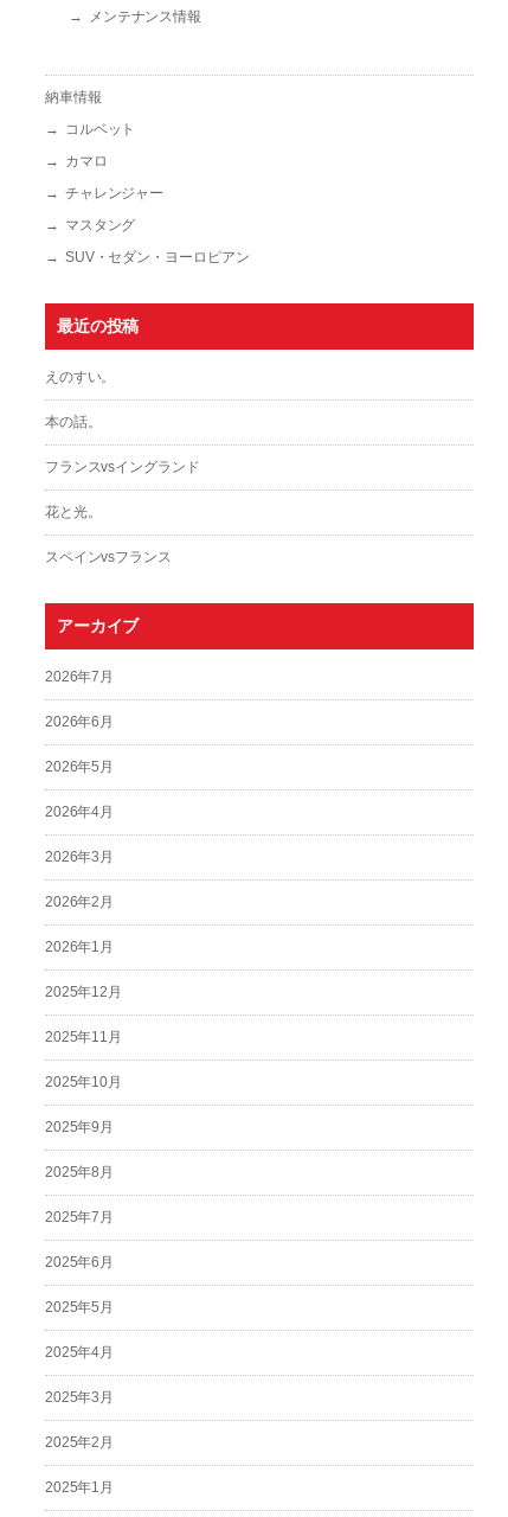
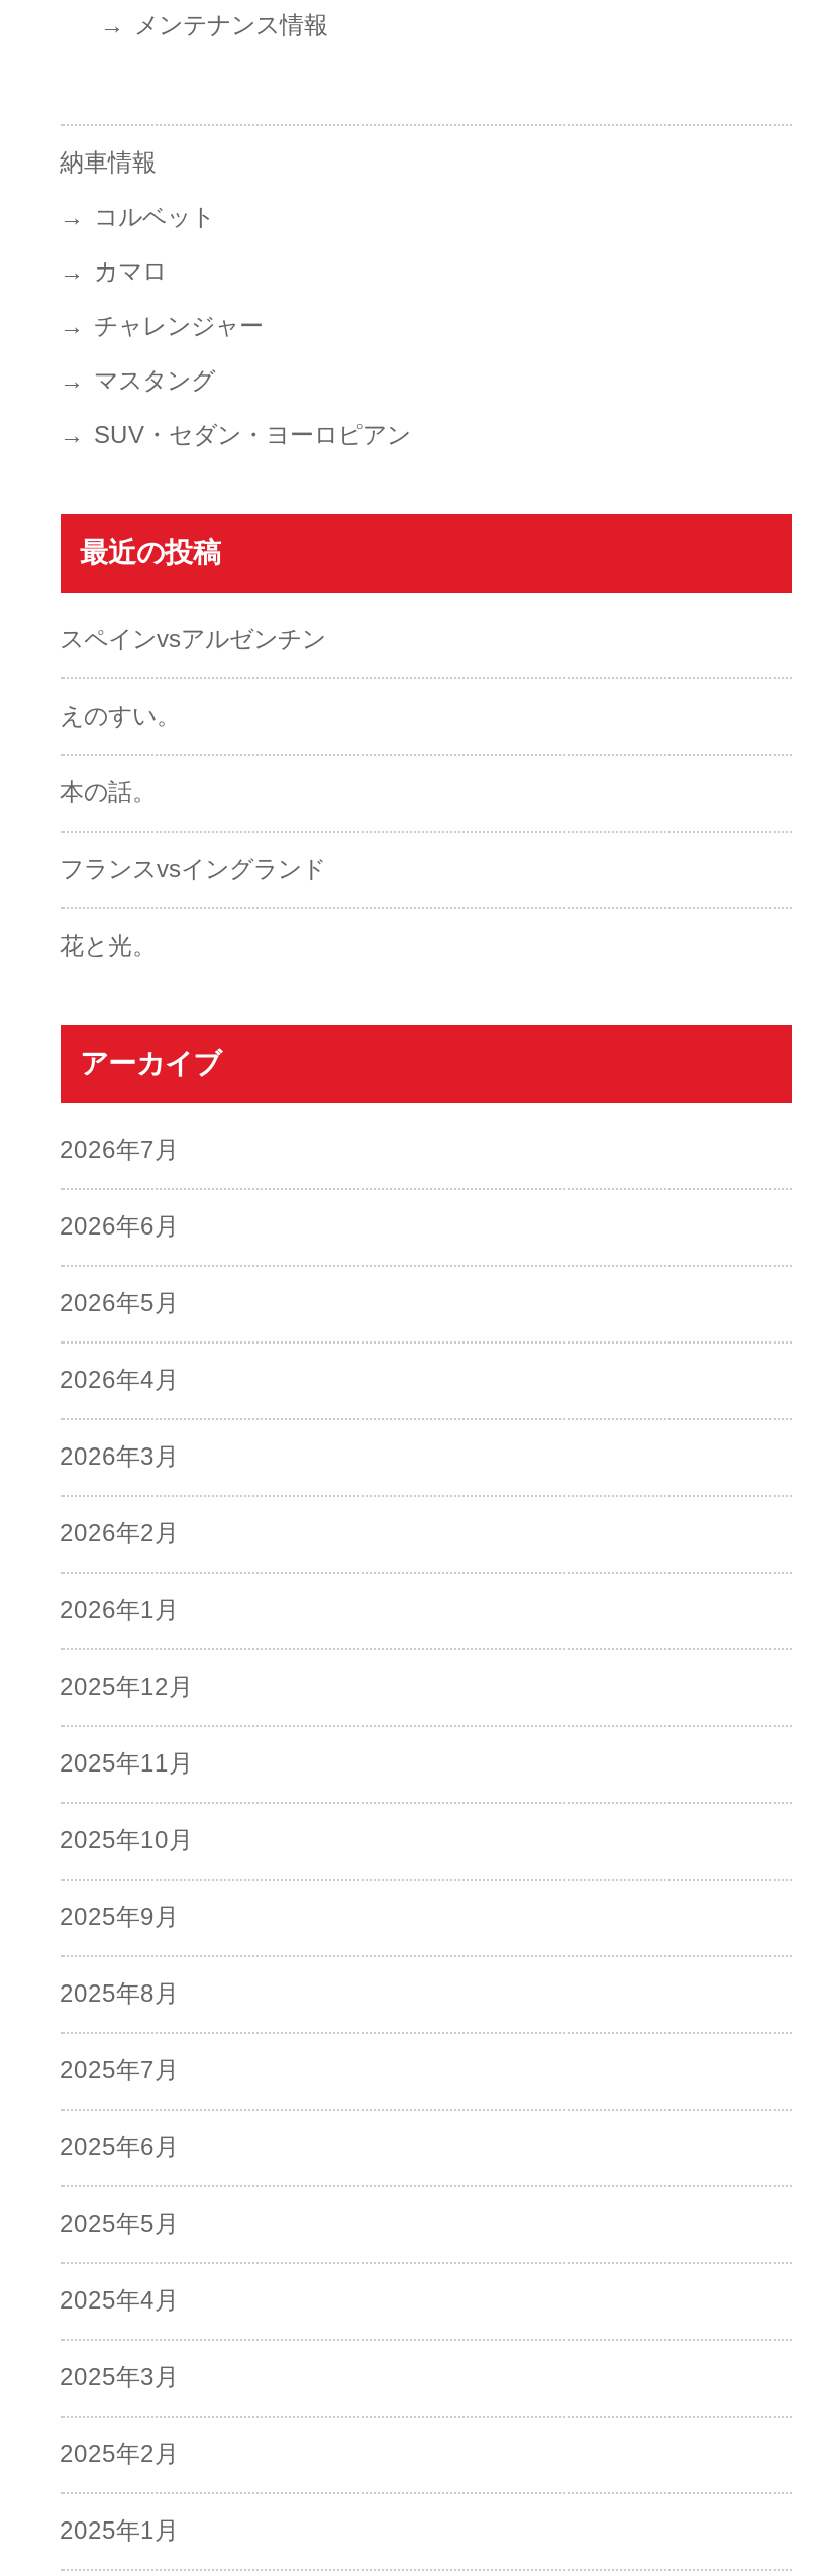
none -> [60,625,326,653] スペインvsアルゼンチン
moved [44,369,201,520] -> [60,702,326,960]: えのすい。 | 本の話。 | フランスvsイングランド | 花と光。
[44,549,172,565] スペインvsフランス -> none

